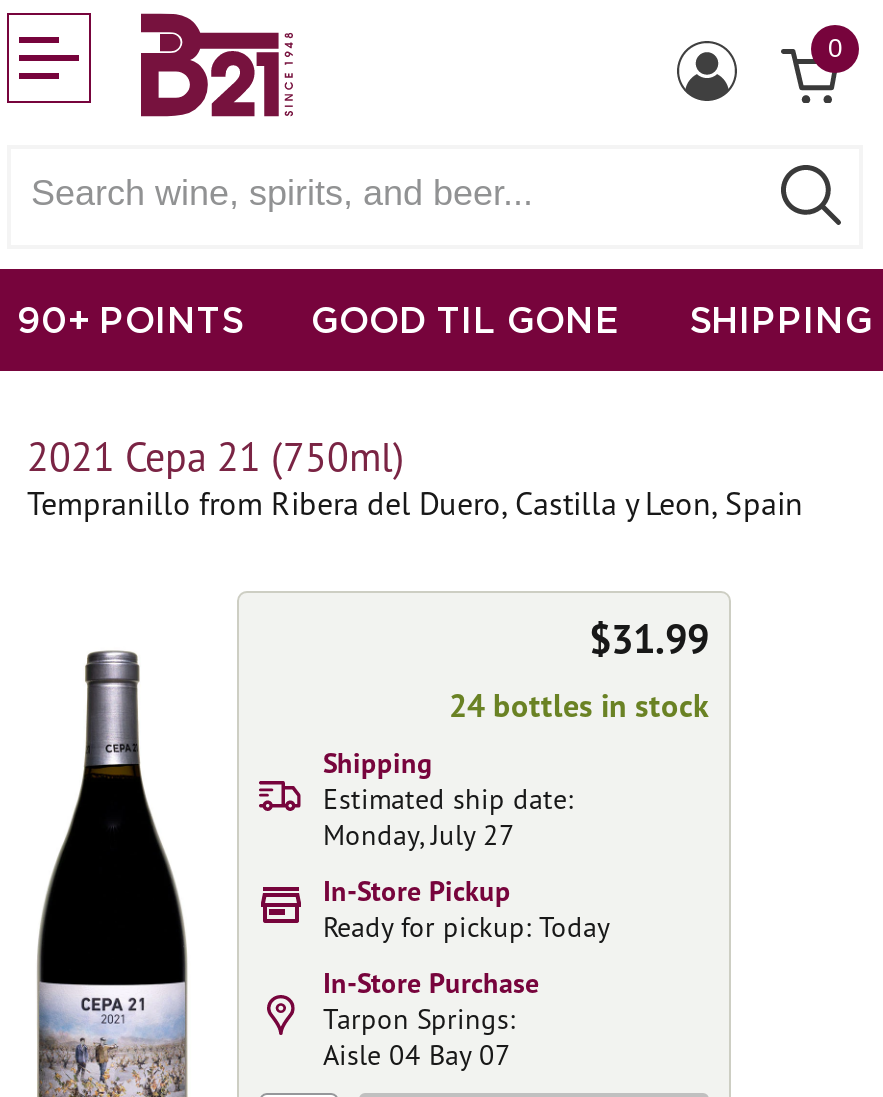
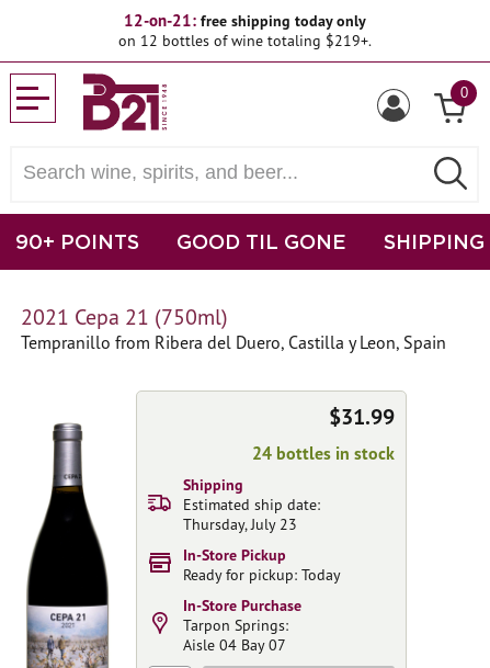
none -> [118,10,371,50] 12-on-21: free shipping today only | on 12 bottles of wine totaling $219+.
[323,817,515,853] Monday, July 27 -> [183,514,297,534] Thursday, July 23

